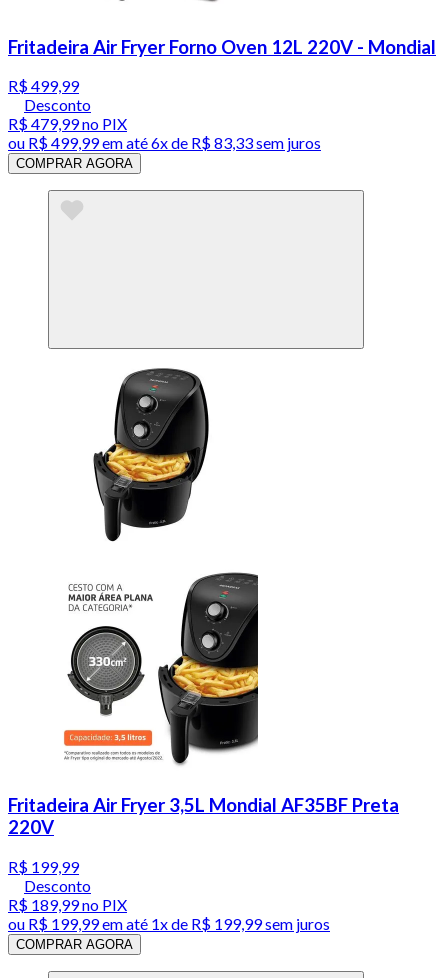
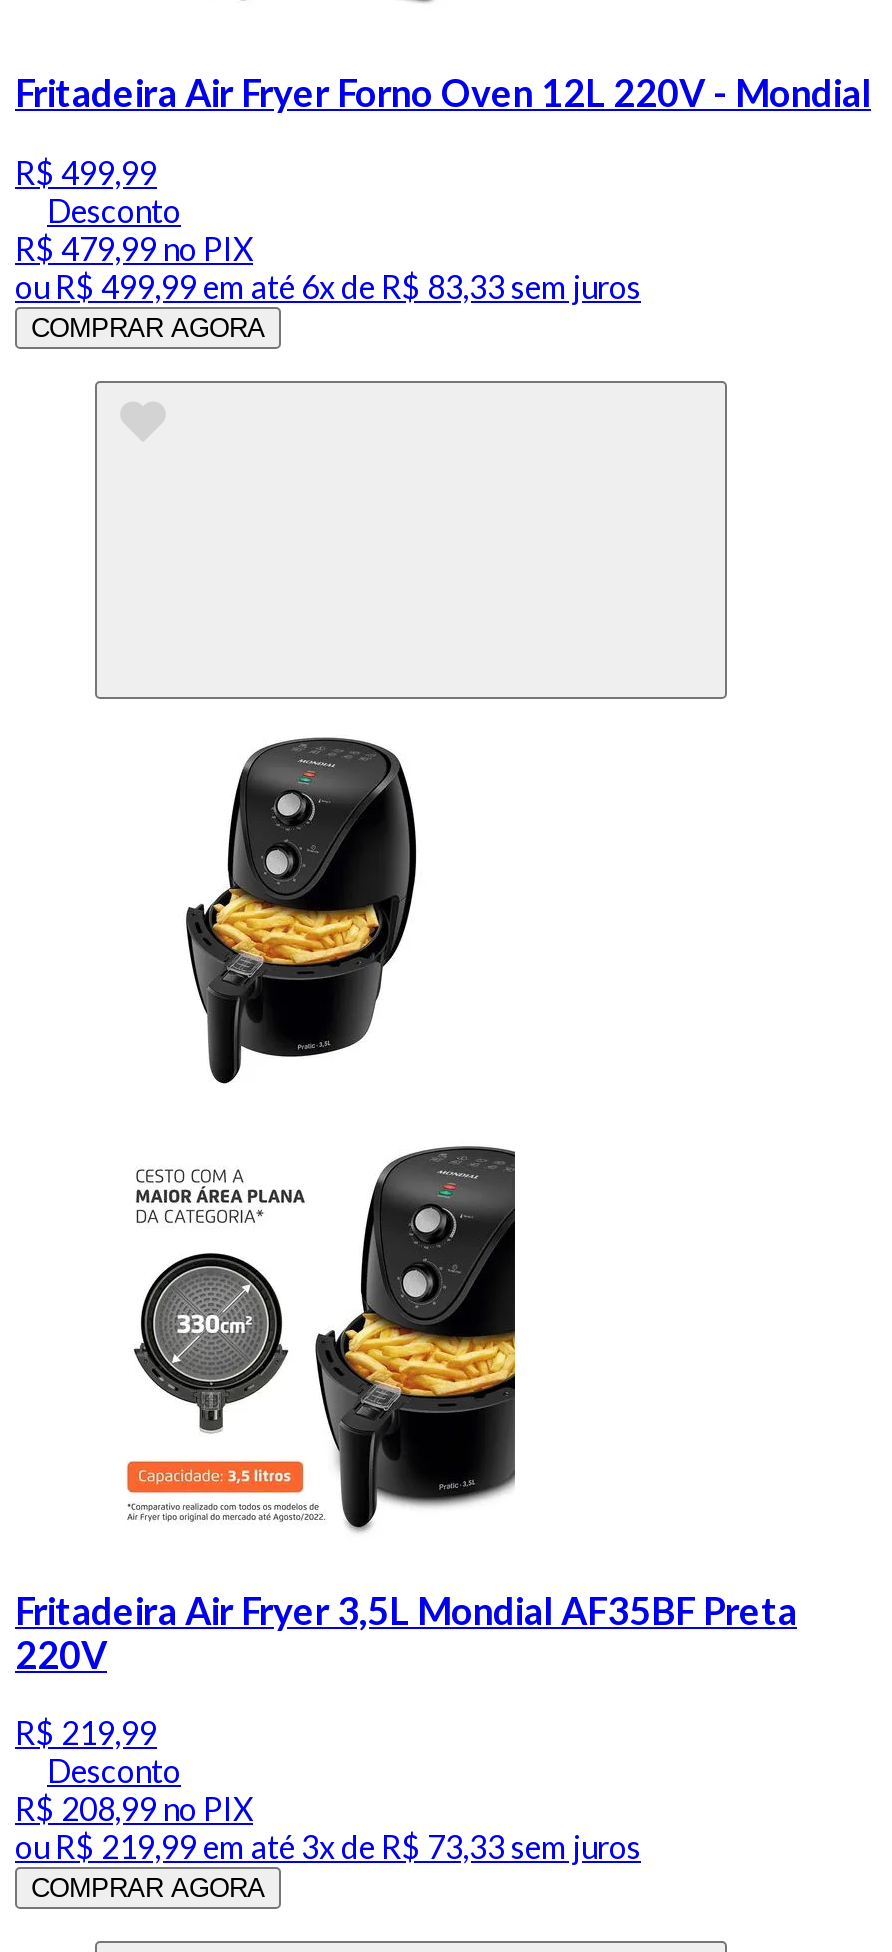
[8,857,79,876] R$ 199,99 -> [15,1714,157,1752] R$ 219,99
[8,895,127,914] R$ 189,99 no PIX -> [15,1790,253,1828] R$ 208,99 no PIX
[8,914,330,933] ou R$ 199,99 em até 1x de R$ 199,99 sem juros -> [15,1828,641,1866] ou R$ 219,99 em até 3x de R$ 73,33 sem juros

